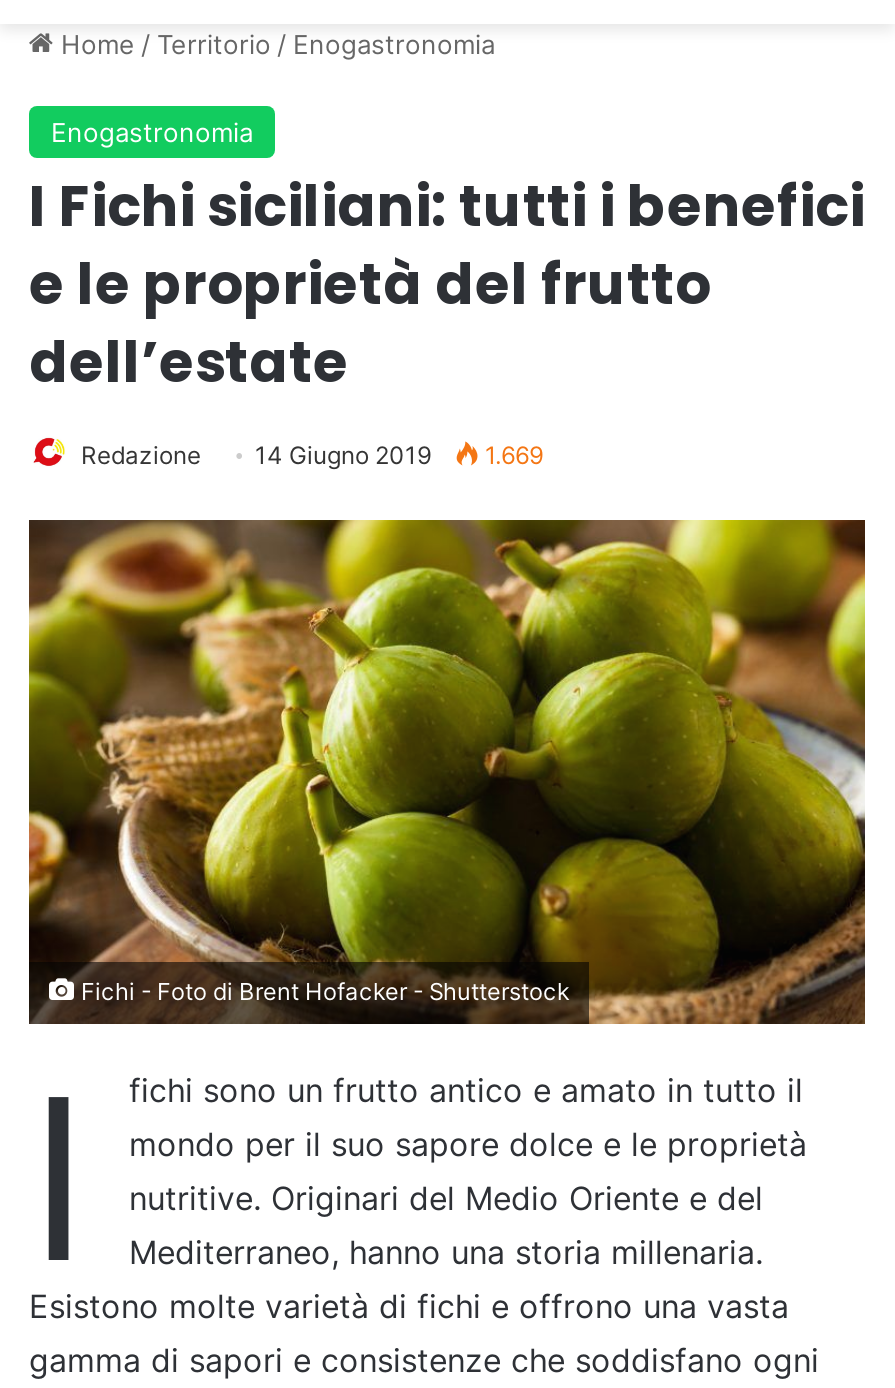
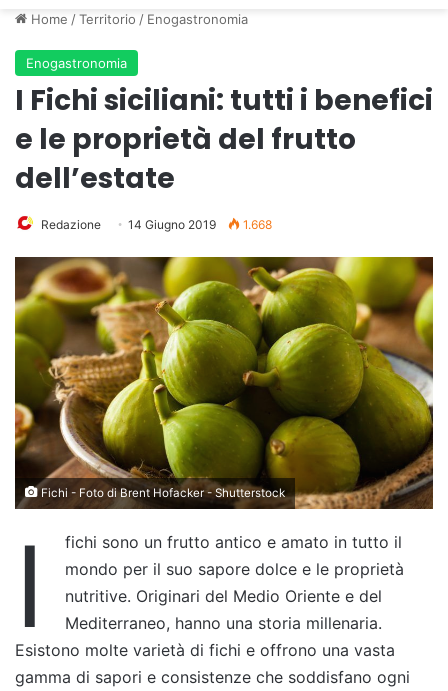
[81,440,543,470] Redazione 14 Giugno 2019 1.669 -> [41,217,272,232] Redazione 14 Giugno 2019 1.668

